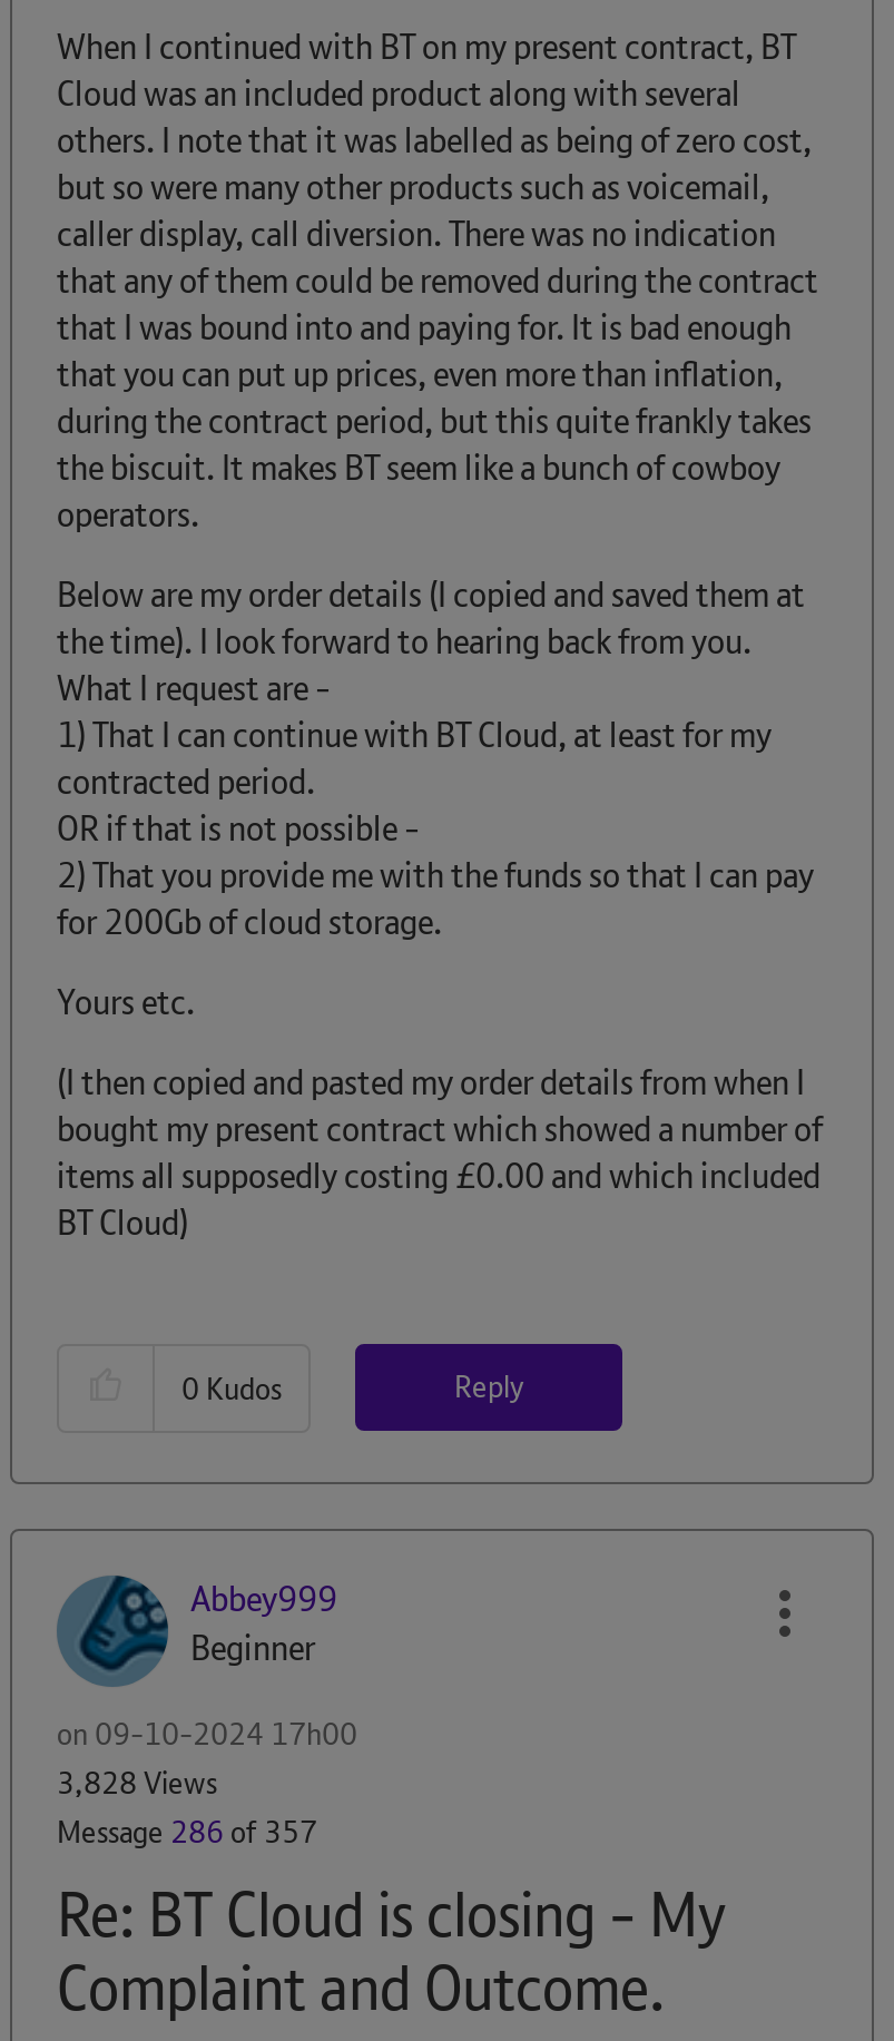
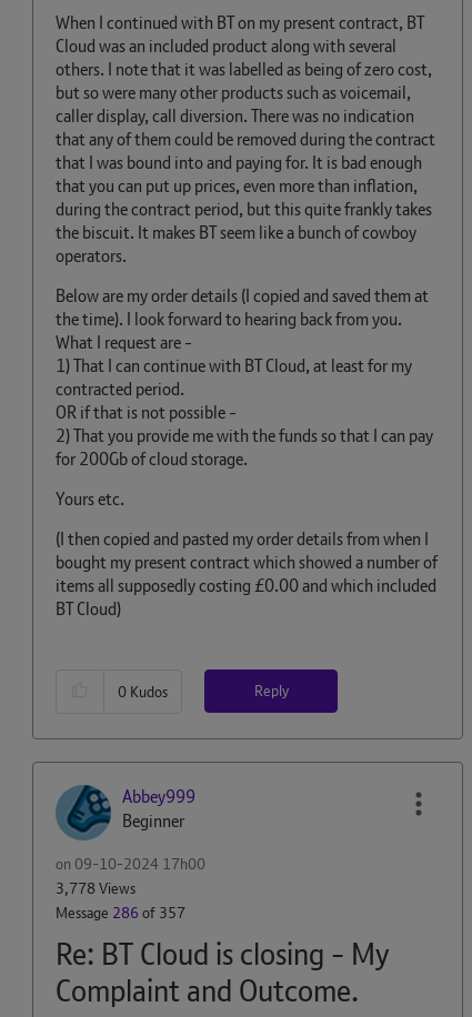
[57,1762,217,1802] 3,828 Views -> [56,878,135,898] 3,778 Views

